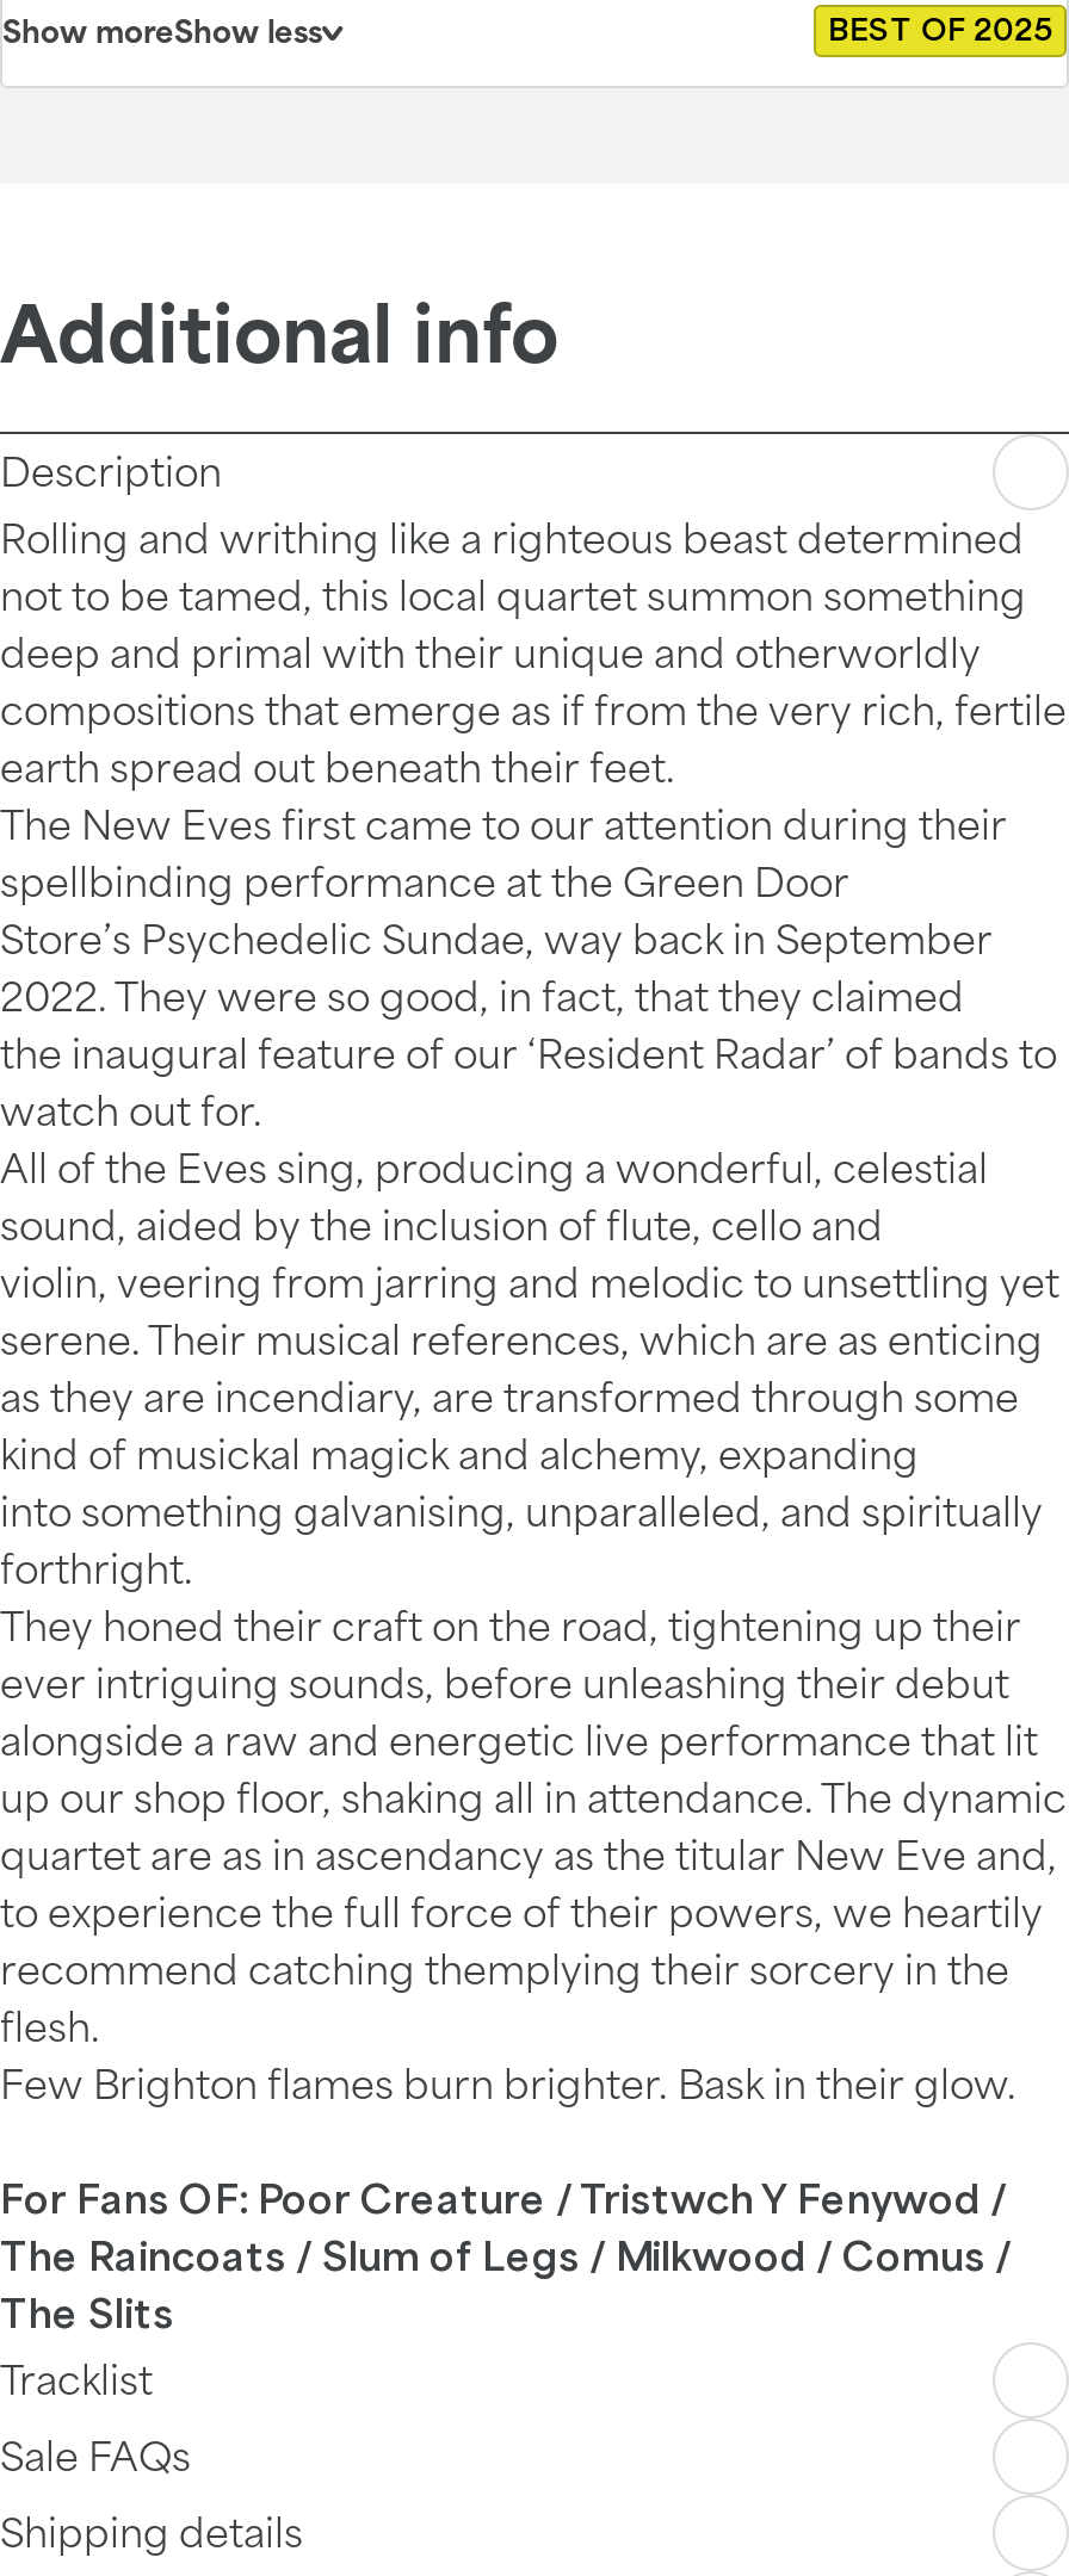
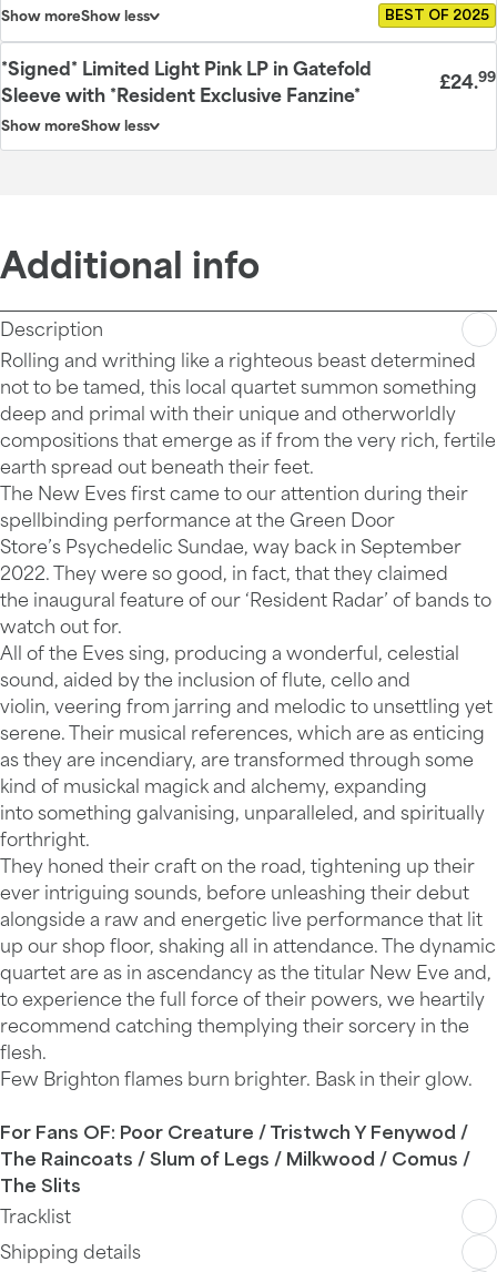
none -> [1,58,372,106] *Signed* Limited Light Pink LP in Gatefold | Sleeve with *Resident Exclusive Fanzine*
none -> [1,69,496,134] £24.99 | Show moreShow less
moved [0,290,1067,2404] -> [0,244,496,1227]: Additional info | Description | Rolling and writhing like a righteous beast determined | ... | The Slits | Tracklist
[0,2433,191,2480] Sale FAQs -> none

